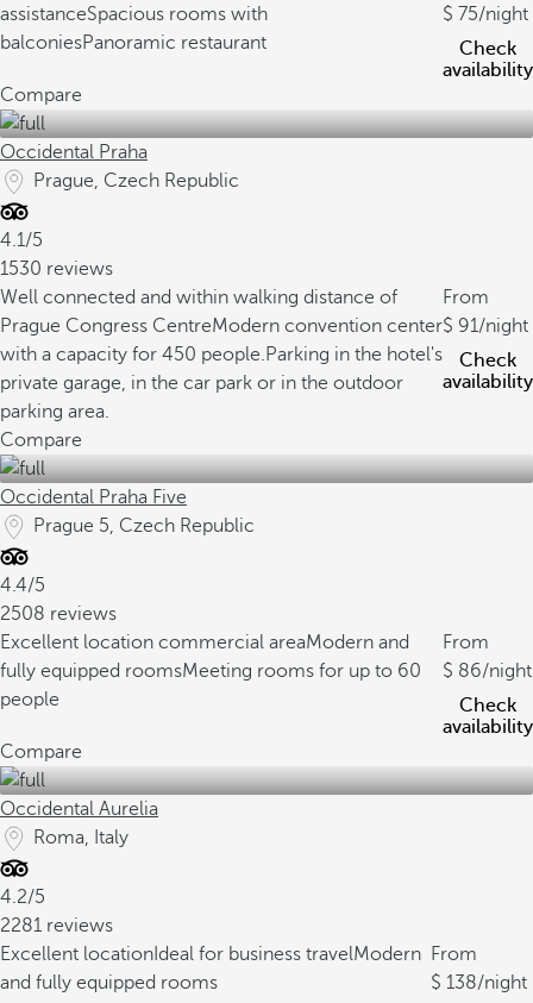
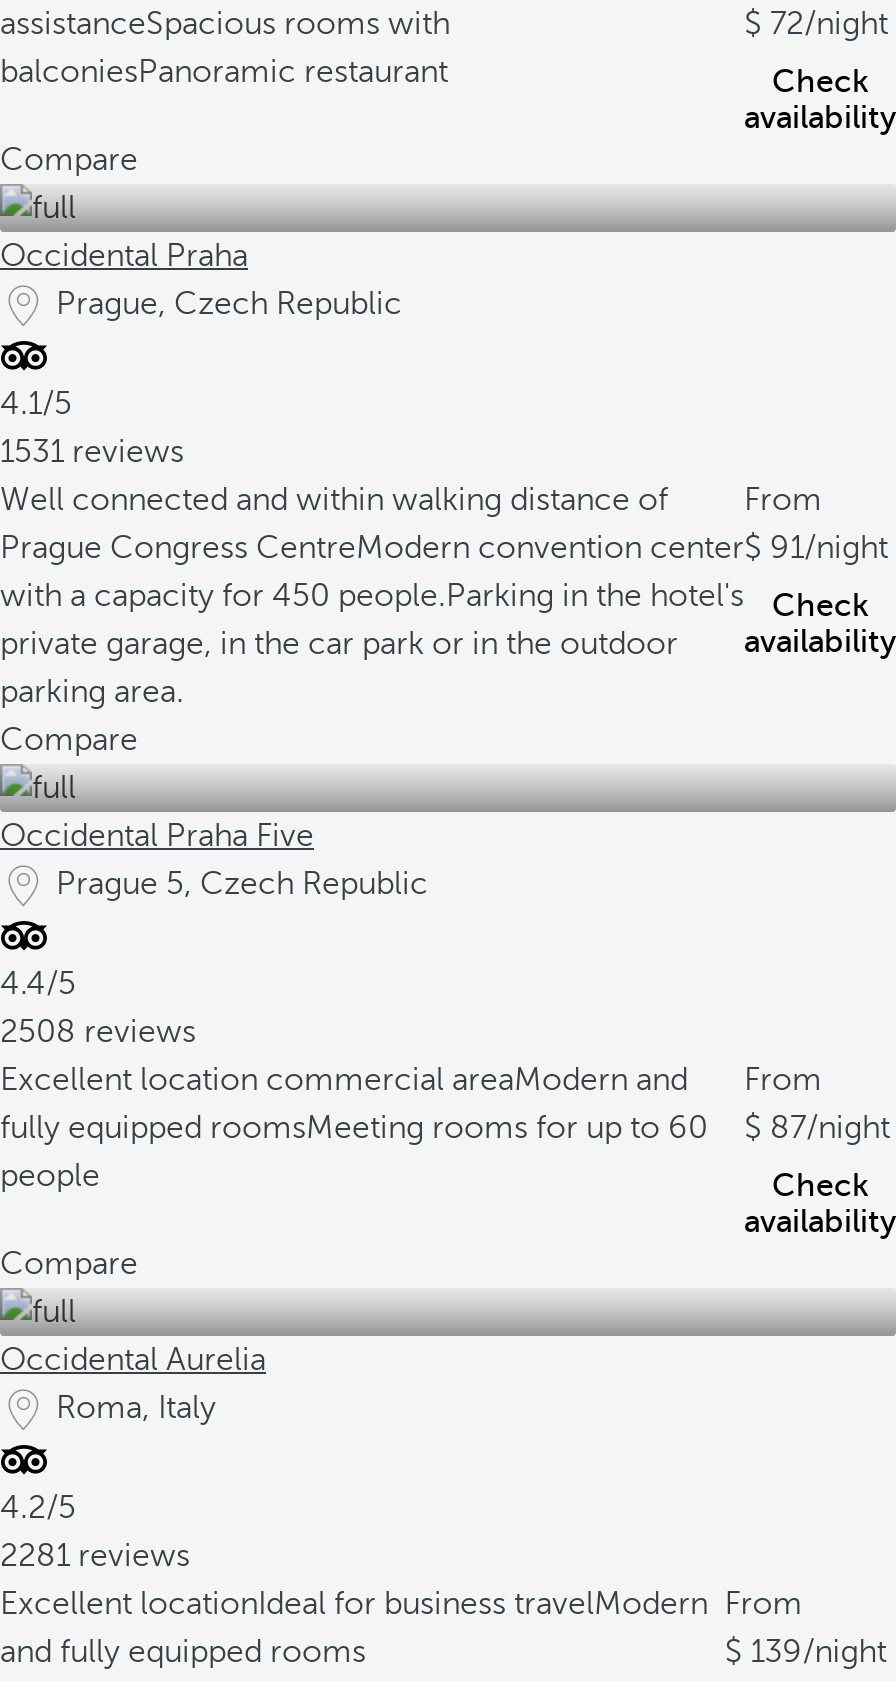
[458,4,528,25] 75/night -> [770,6,888,42] 72/night
[0,258,113,280] 1530 reviews -> [0,434,184,470] 1531 reviews
[0,660,532,682] fully equipped roomsMeeting rooms for up to 60 86/night -> [0,1110,890,1146] fully equipped roomsMeeting rooms for up to 60 87/night
[447,972,527,993] 138/night -> [751,1634,887,1670] 139/night

